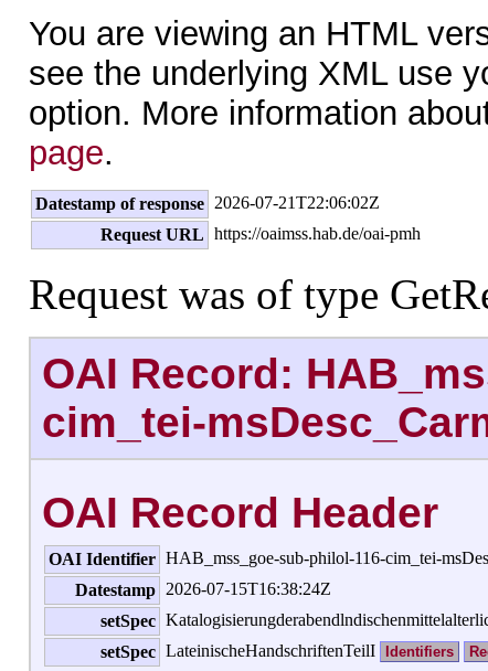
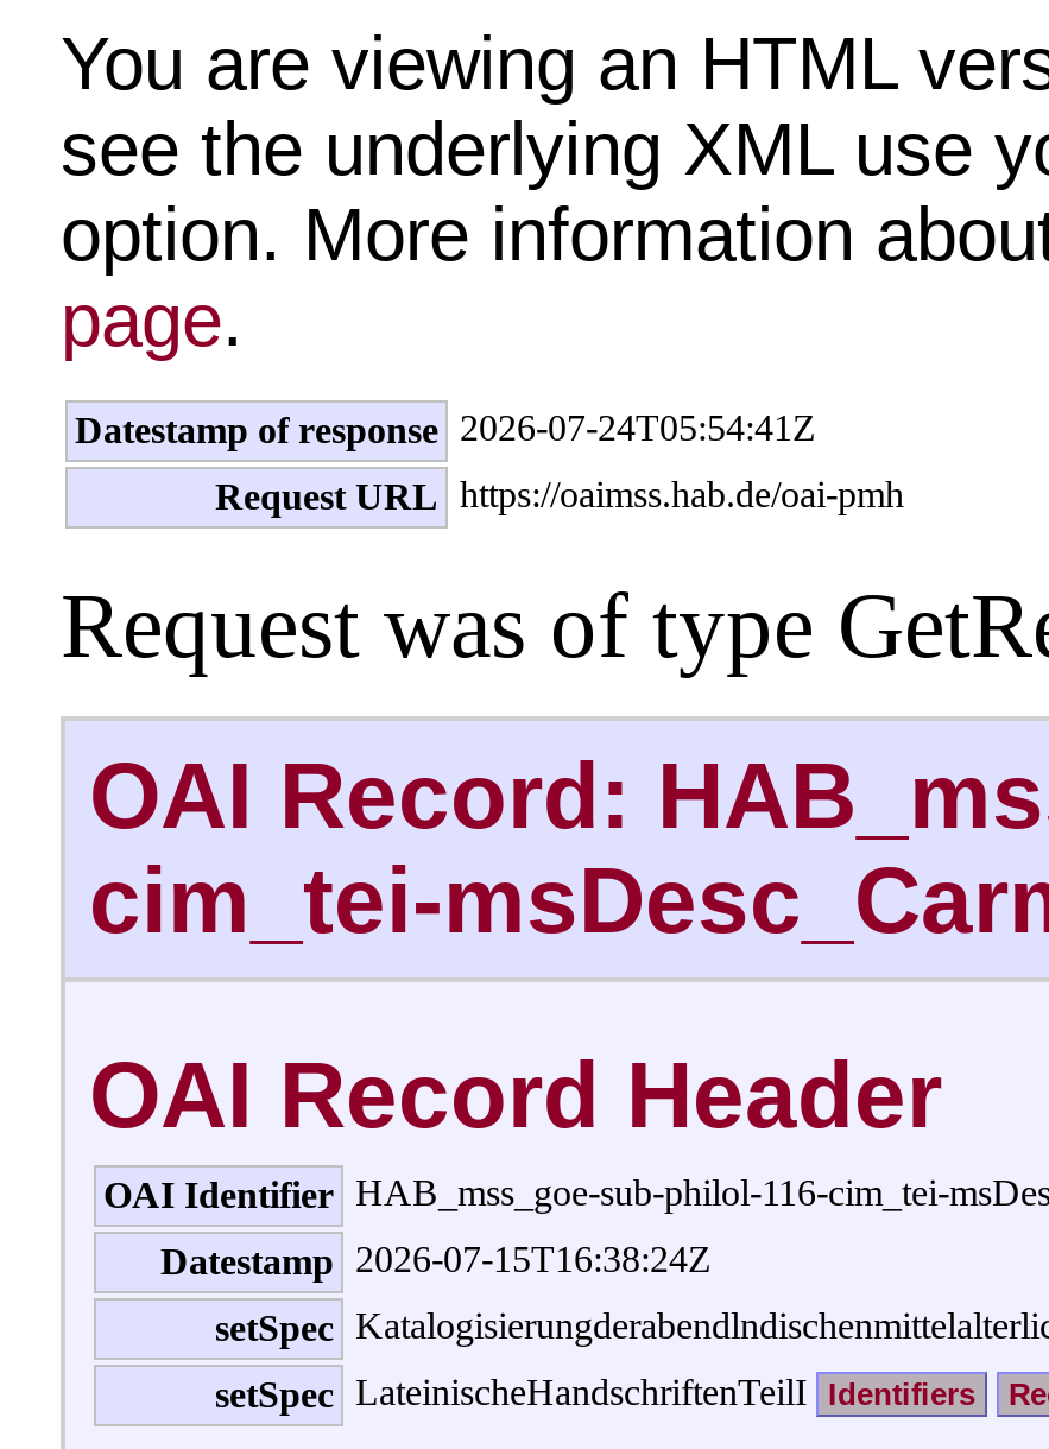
[35,193,380,213] Datestamp of response 2026-07-21T22:06:02Z -> [75,407,816,450] Datestamp of response 2026-07-24T05:54:41Z

